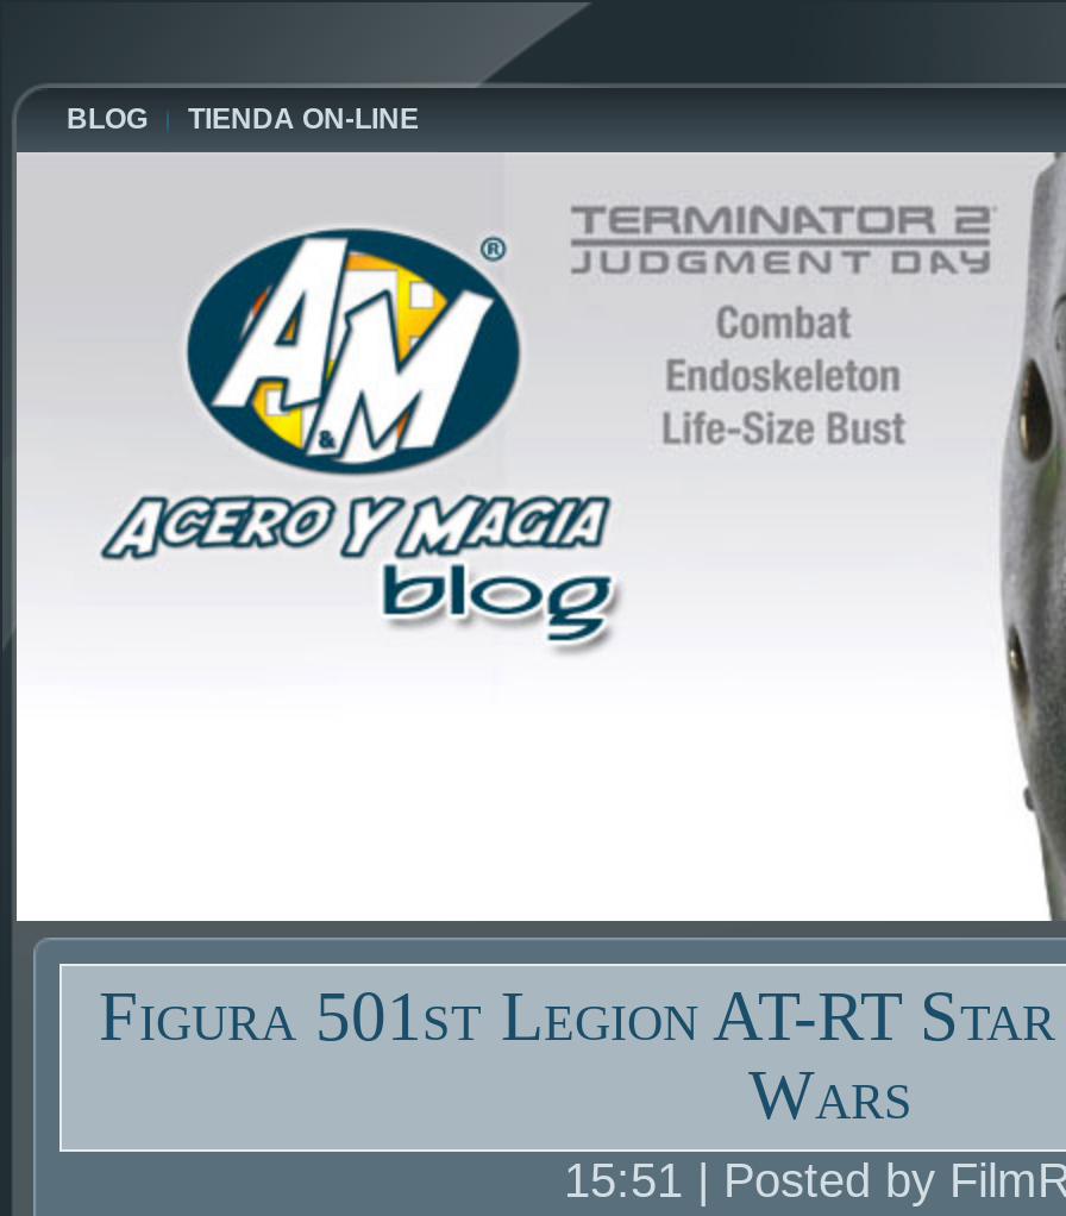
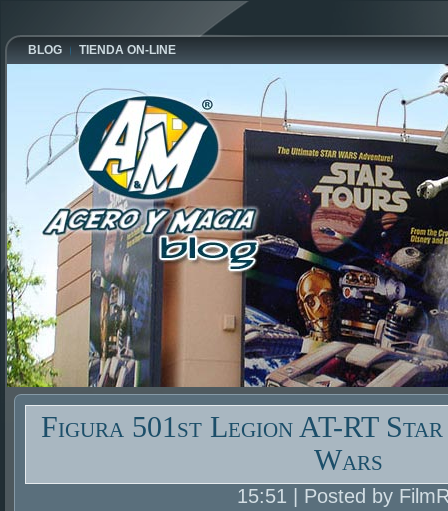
[14,152,1059,923] [image] -> [6,65,445,388] [image]

